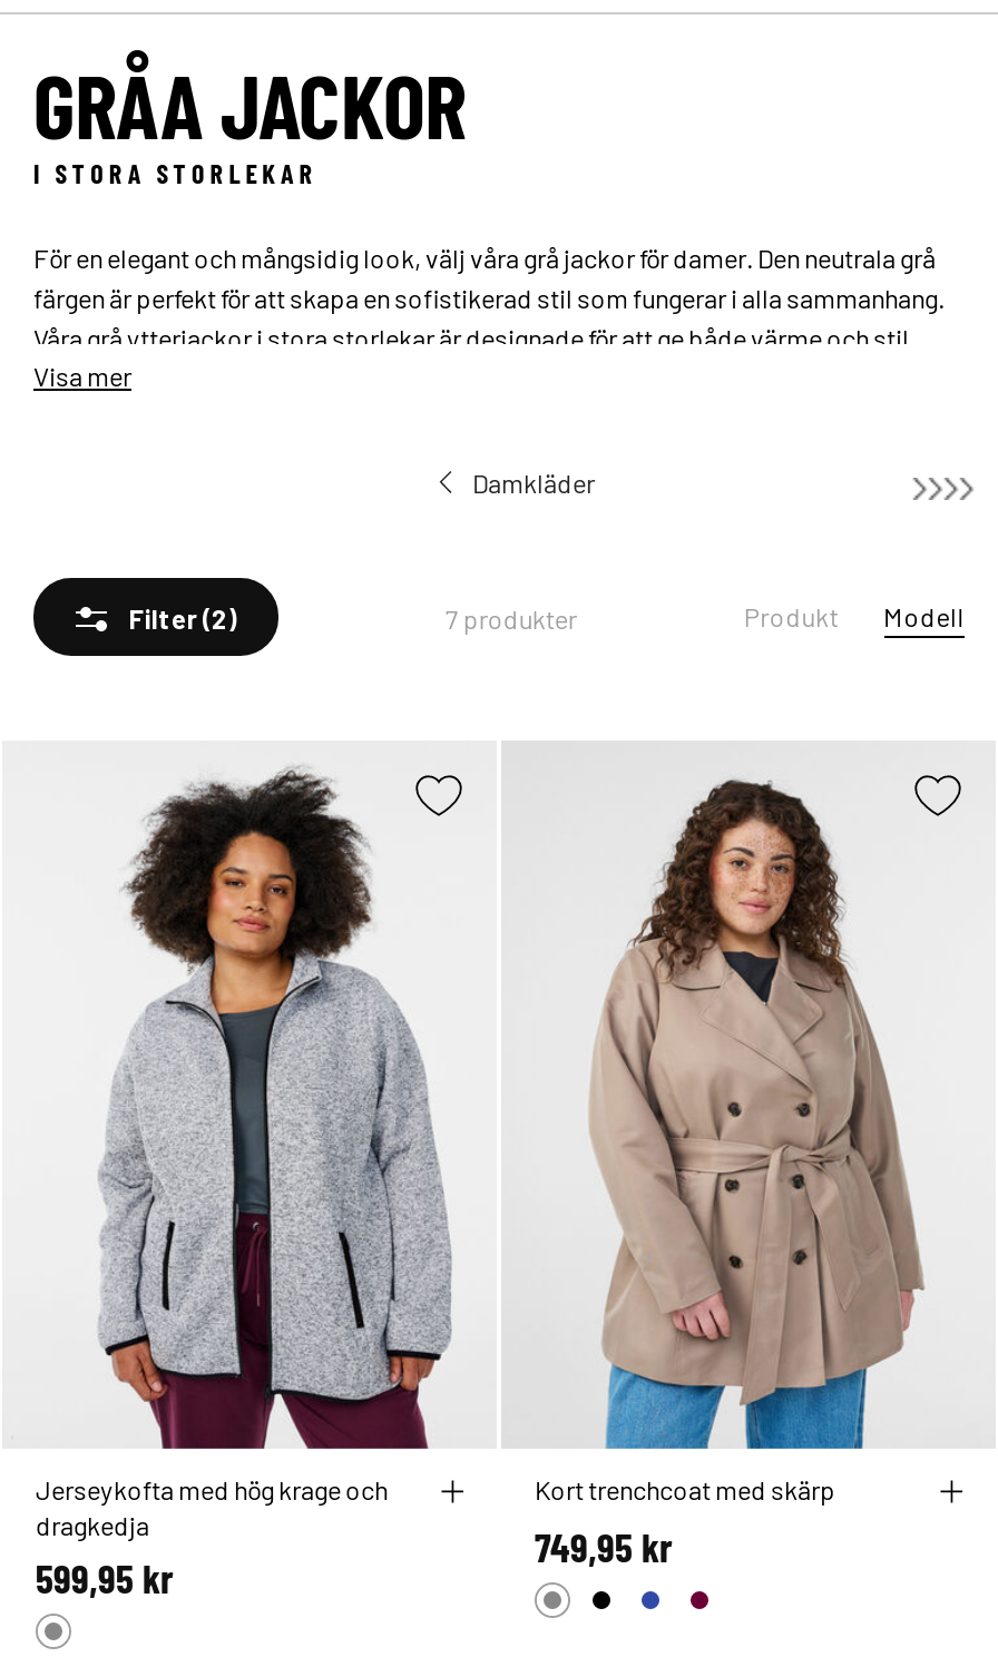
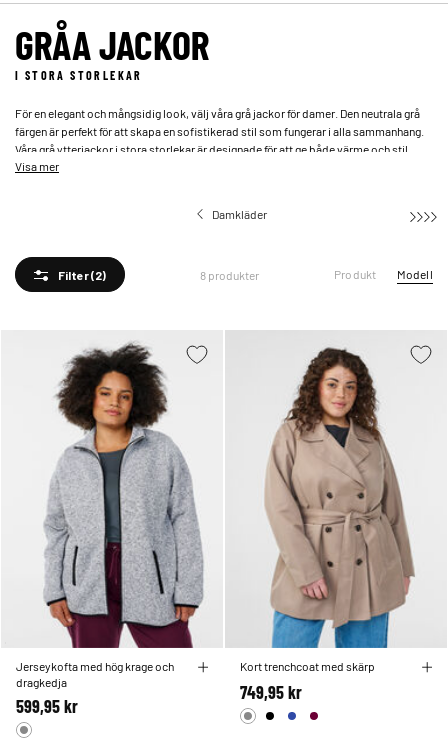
[445,599,577,635] 7 produkter -> [200,266,259,282] 8 produkter

